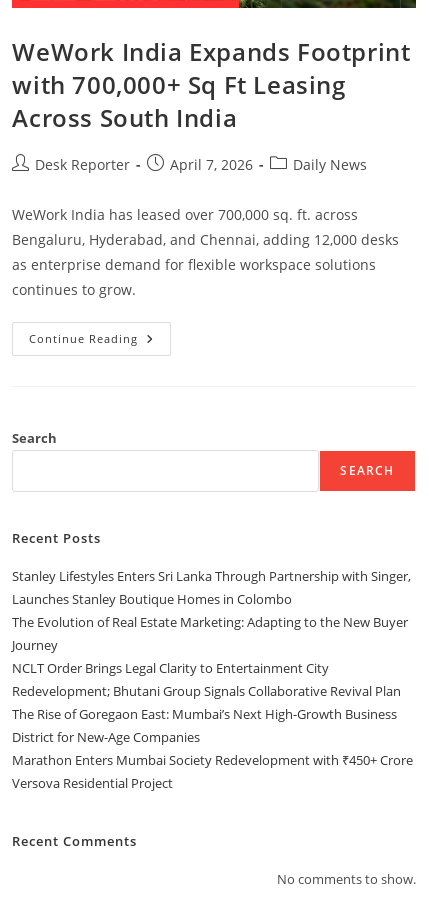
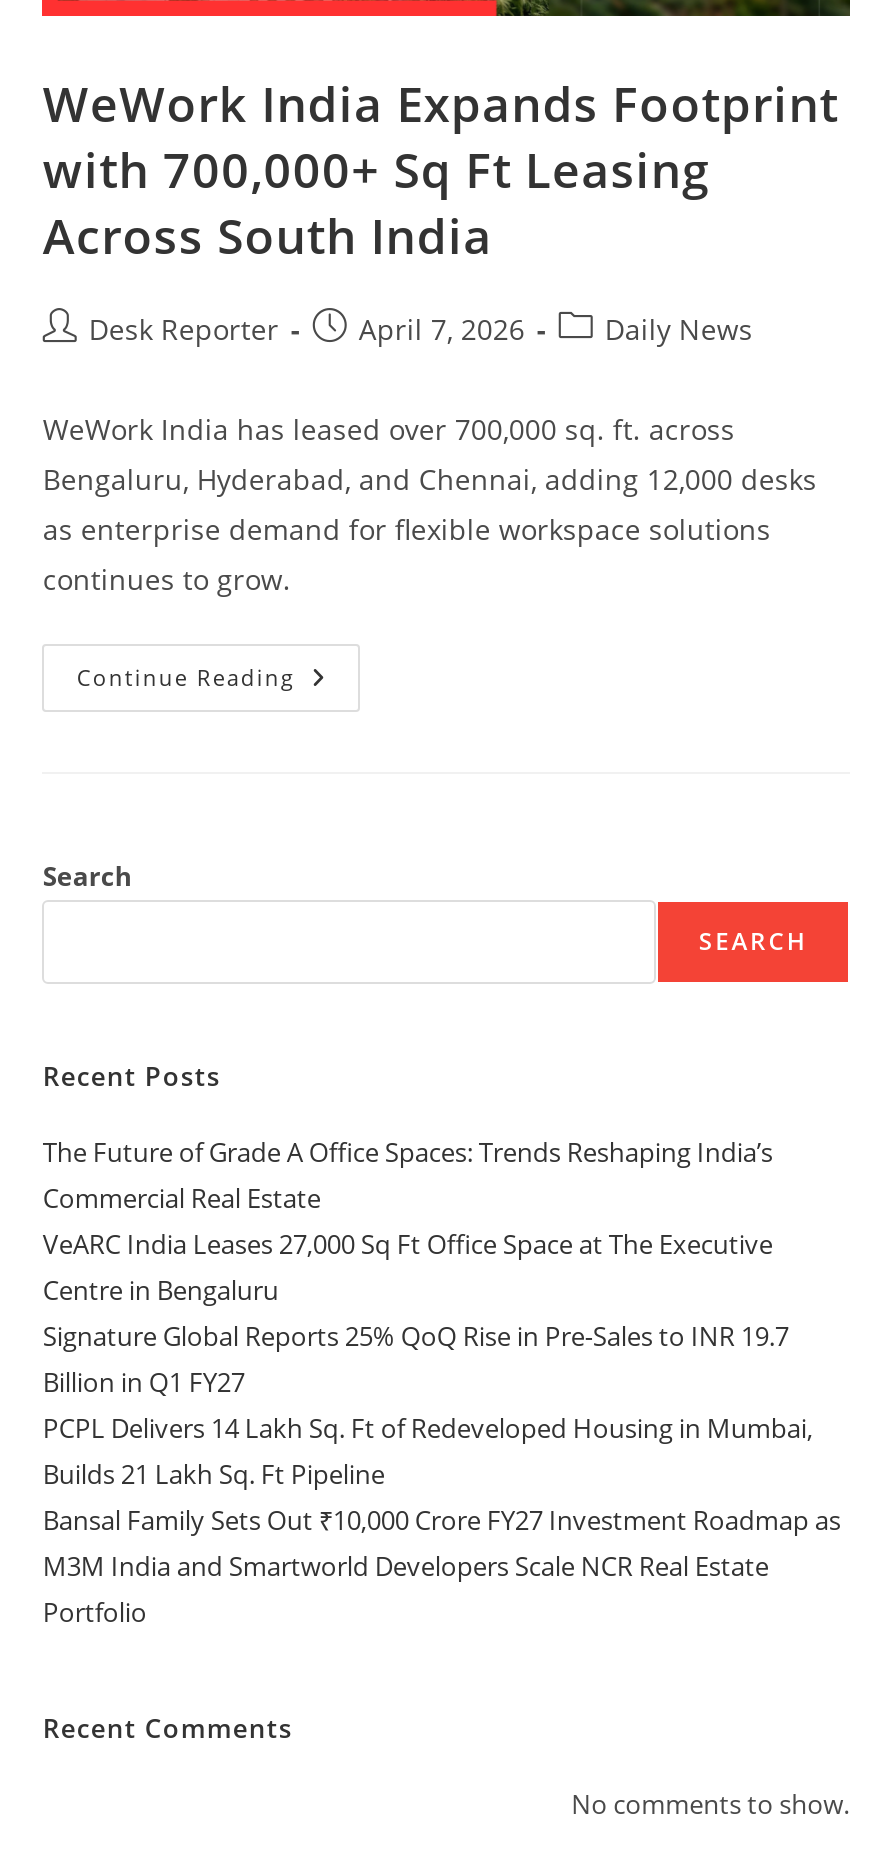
[12,567,413,792] Stanley Lifestyles Enters Sri Lanka Through Partnership with Singer, | Launches Stanley Boutique Homes in Colombo | The Evolution of Real Estate Marketing: Adapting to the New Buyer | Journey | NCLT Order Brings Legal Clarity to Entertainment City | Redevelopment; Bhutani Group Signals Collaborative Revival Plan | The Rise of Goregaon East: Mumbai’s Next High-Growth Business | District for New-Age Companies | Marathon Enters Mumbai Society Redevelopment with ₹450+ Crore | Versova Residential Project -> [43,1135,841,1631] The Future of Grade A Office Spaces: Trends Reshaping India’s | Commercial Real Estate | VeARC India Leases 27,000 Sq Ft Office Space at The Executive | Centre in Bengaluru | Signature Global Reports 25% QoQ Rise in Pre-Sales to INR 19.7 | Billion in Q1 FY27 | PCPL Delivers 14 Lakh Sq. Ft of Redeveloped Housing in Mumbai, | Builds 21 Lakh Sq. Ft Pipeline | Bansal Family Sets Out ₹10,000 Crore FY27 Investment Roadmap as | M3M India and Smartworld Developers Scale NCR Real Estate | Portfolio

